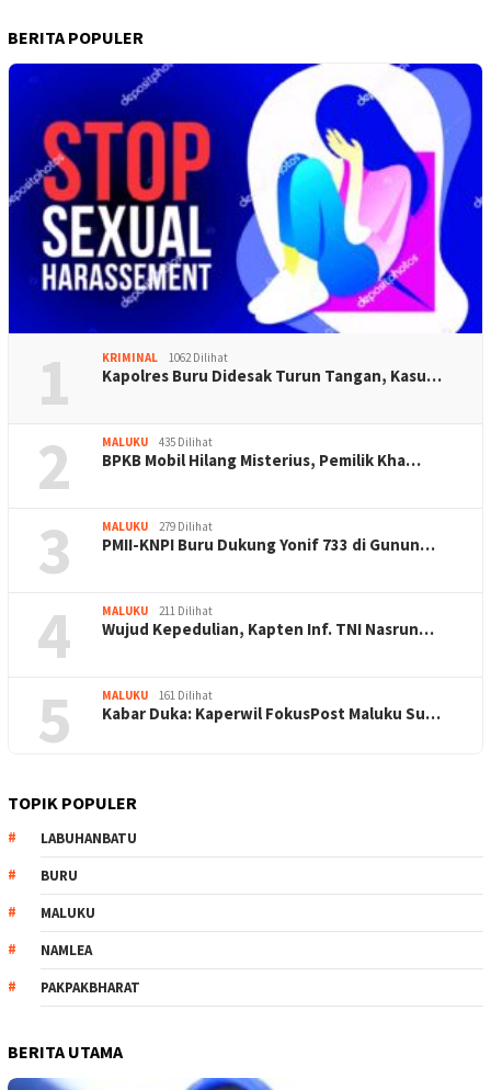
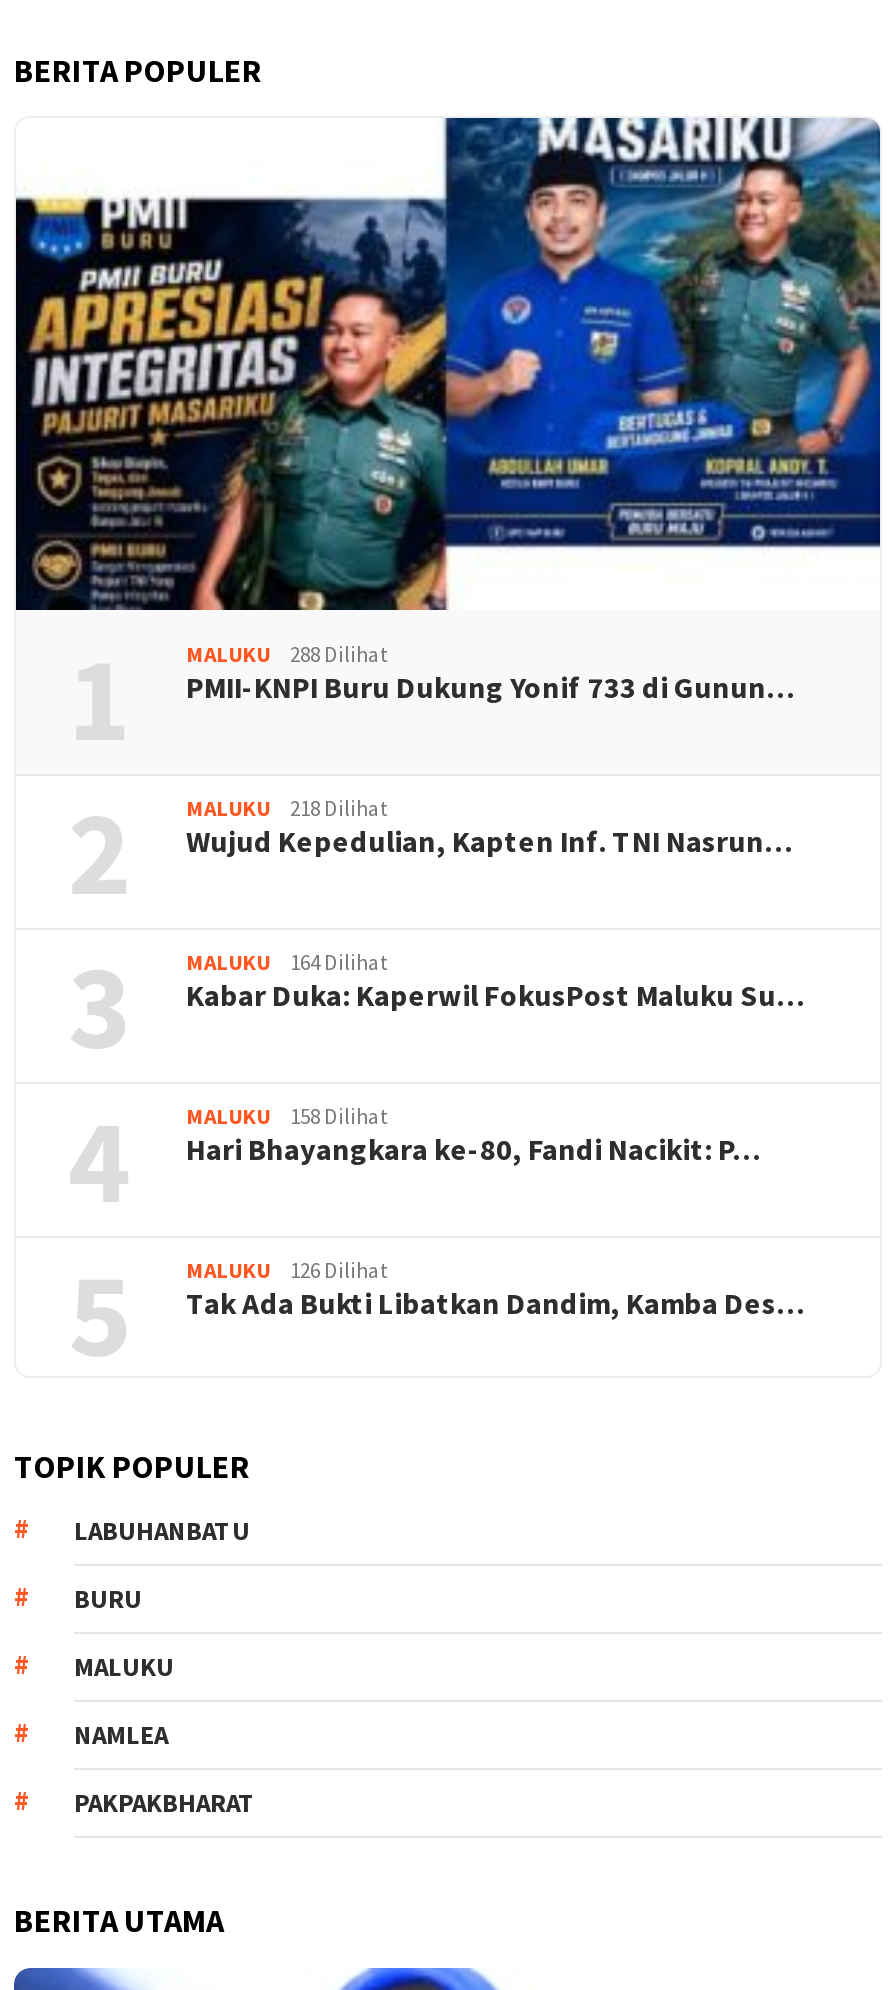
[8,63,483,386] [image] | KRIMINAL | 1062 Dilihat | Kapolres Buru Didesak Turun Tangan, Kasu… -> [14,116,882,667] [image] | MALUKU | 288 Dilihat
[102,434,421,470] 435 Dilihat | BPKB Mobil Hilang Misterius, Pemilik Kha… -> [290,793,388,821] 218 Dilihat
[102,518,213,534] MALUKU 279 Dilihat -> [186,947,388,975] MALUKU 164 Dilihat
moved [102,534,435,555] -> [186,667,794,705]: PMII-KNPI Buru Dukung Yonif 733 di Gunun…
[159,603,213,618] 211 Dilihat -> [186,1101,760,1167] 158 Dilihat | Hari Bhayangkara ke-80, Fandi Nacikit: P…
moved [102,618,434,639] -> [186,821,792,859]: Wujud Kepedulian, Kapten Inf. TNI Nasrun…
[159,687,213,703] 161 Dilihat -> [186,1255,804,1321] 126 Dilihat | Tak Ada Bukti Libatkan Dandim, Kamba Des…
moved [102,703,441,723] -> [186,975,804,1013]: Kabar Duka: Kaperwil FokusPost Maluku Su…

